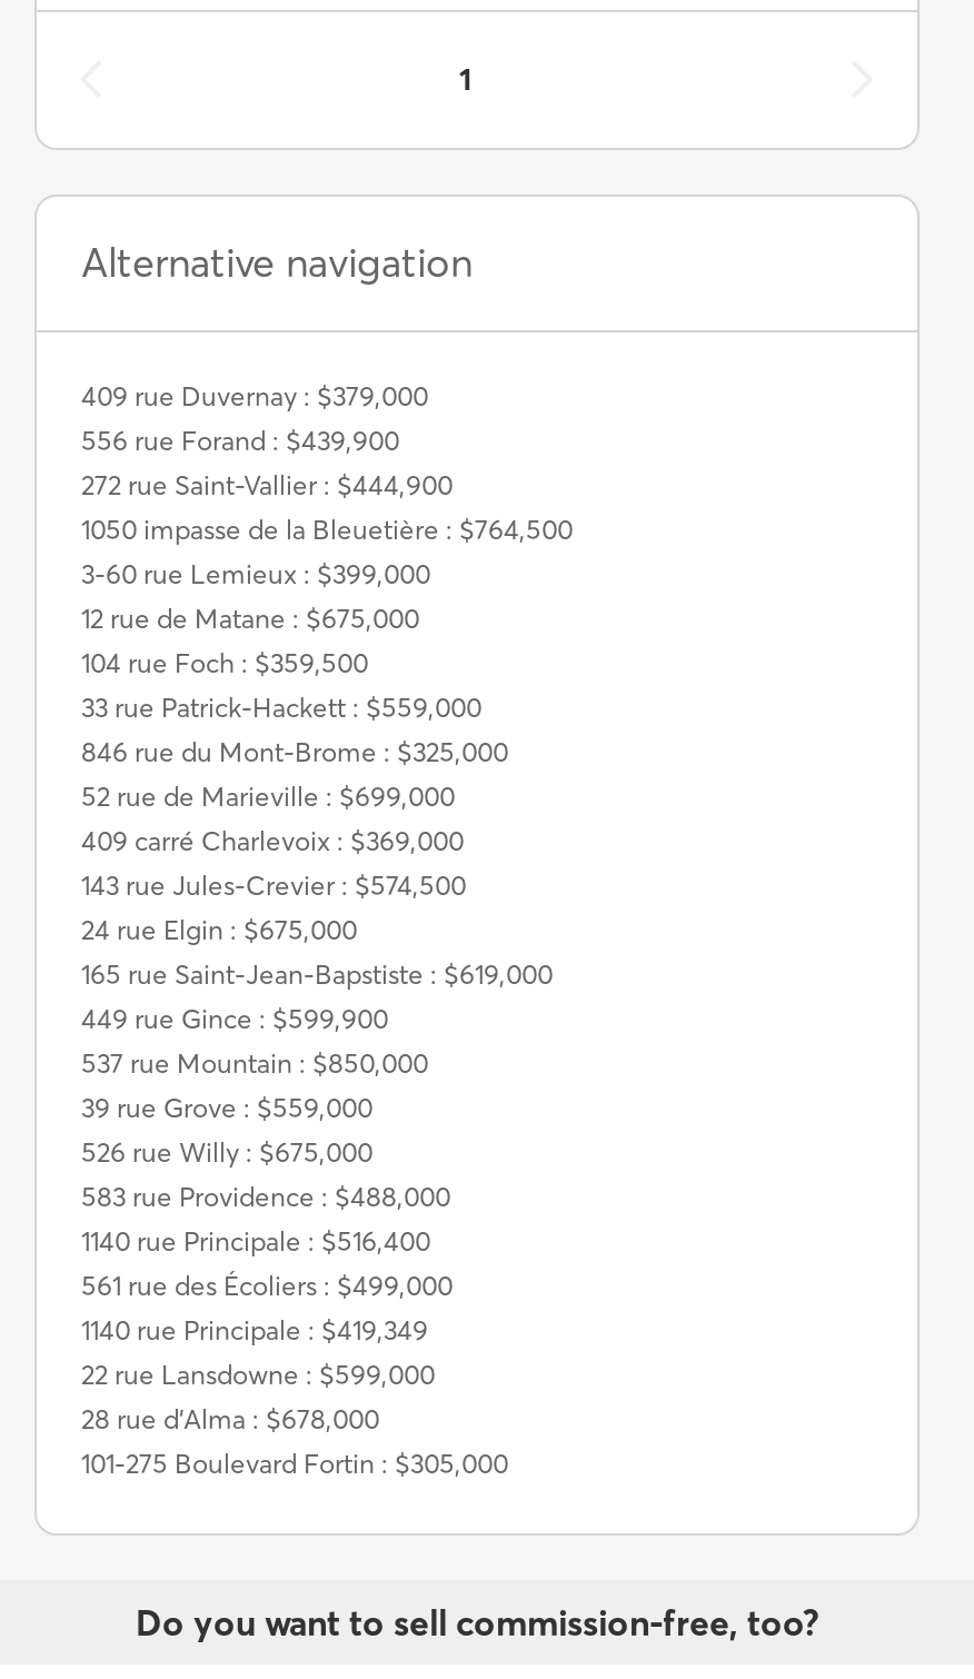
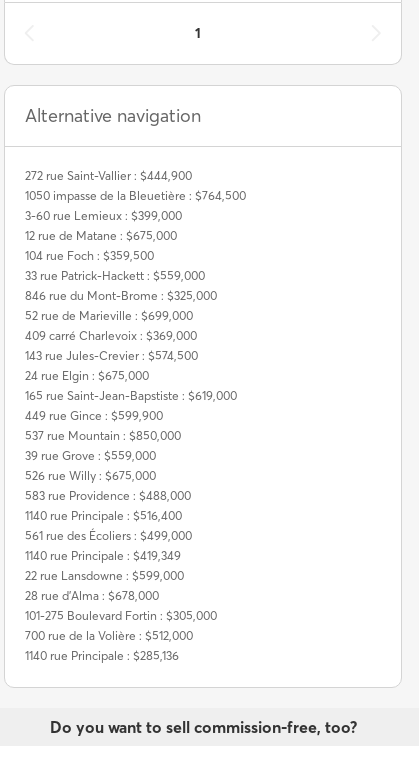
[81,379,428,457] 409 rue Duvernay : $379,000 | 556 rue Forand : $439,900 -> none
moved [81,468,573,1480] -> [25,168,246,623]: 272 rue Saint-Vallier : $444,900 | 1050 impasse de la Bleuetière : $764,500 | 3-60 rue Lemieux : $399,000 | ... | 28 rue d'Alma : $678,000 | 101-275 Boulevard Fortin : $305,000
none -> [25,628,193,663] 700 rue de la Volière : $512,000 | 1140 rue Principale : $285,136

